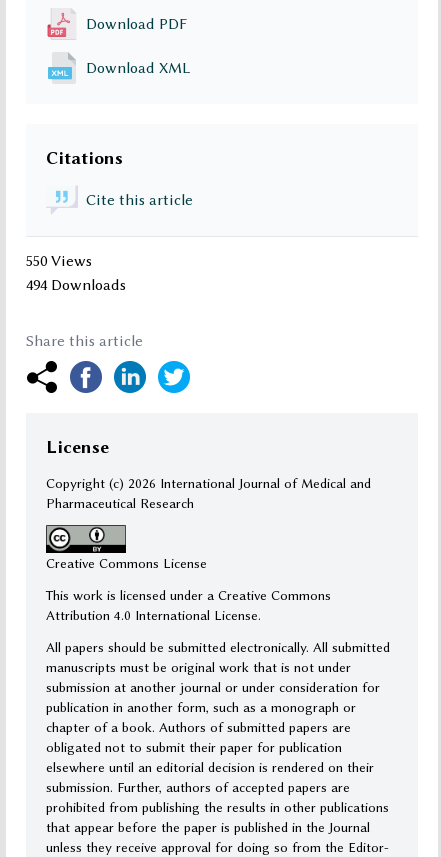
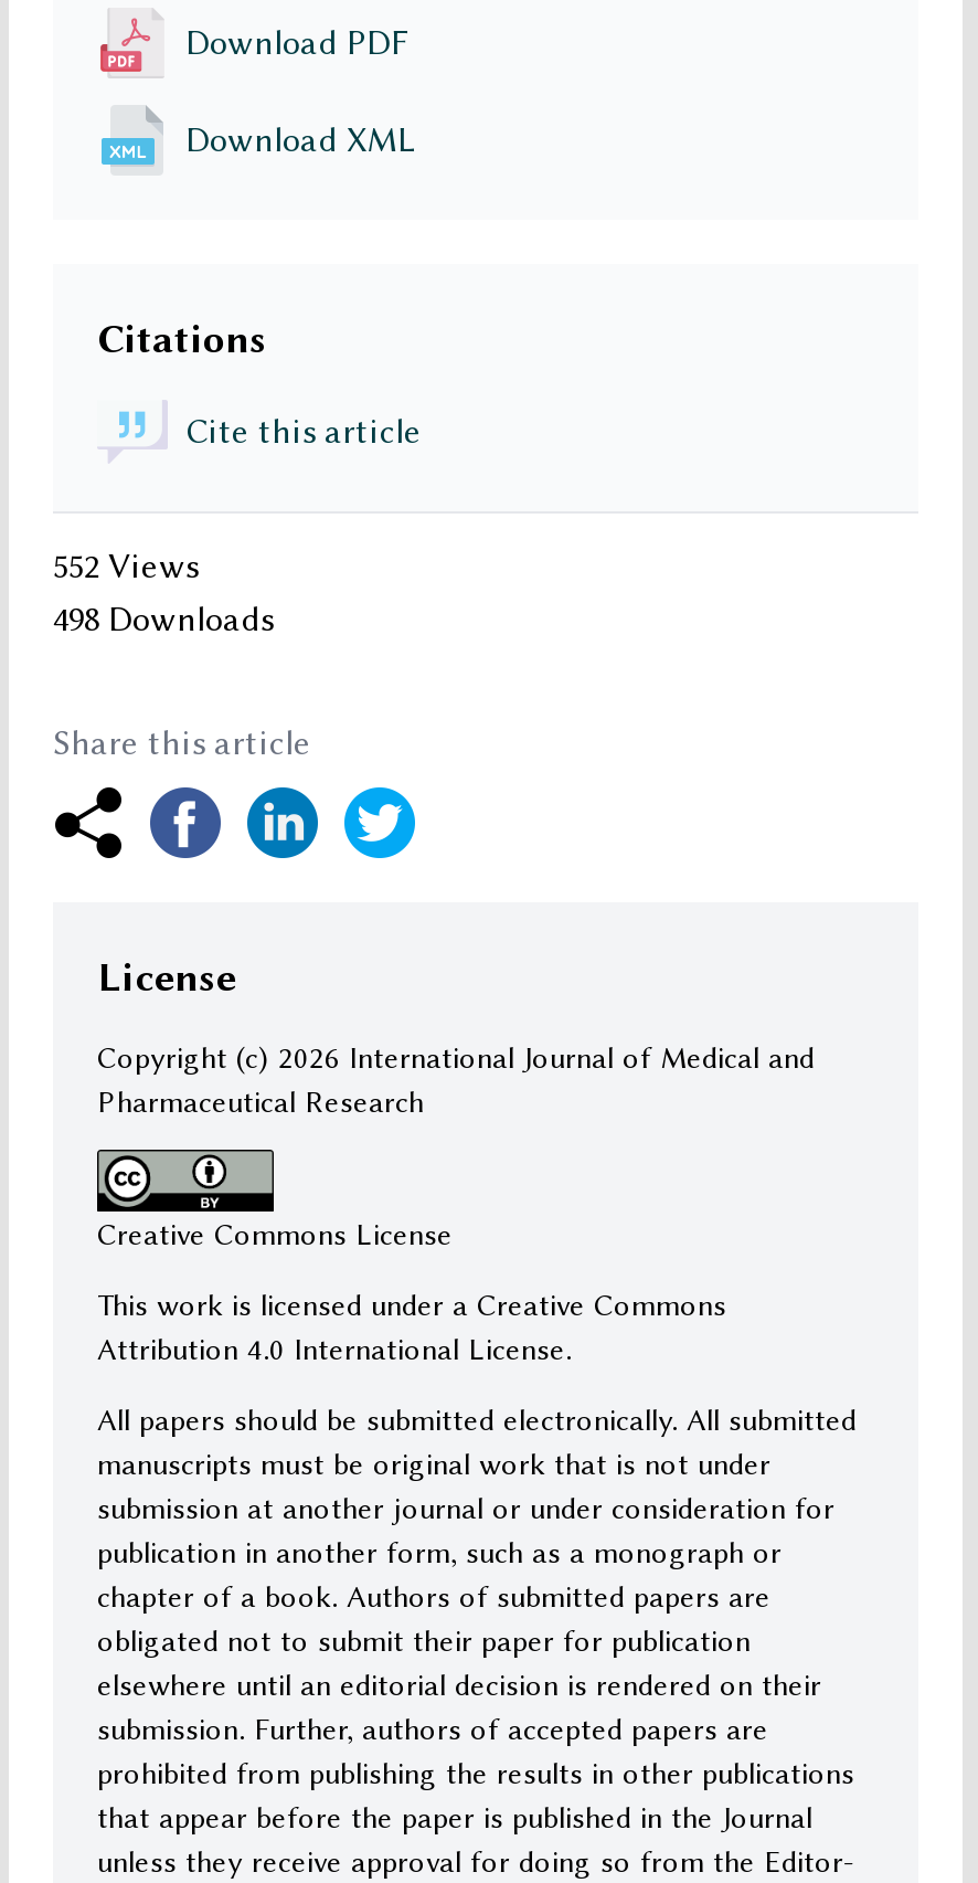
[26,252,92,270] 550 Views -> [53,547,199,587] 552 Views
[26,276,126,294] 494 Downloads -> [53,600,274,640] 498 Downloads

